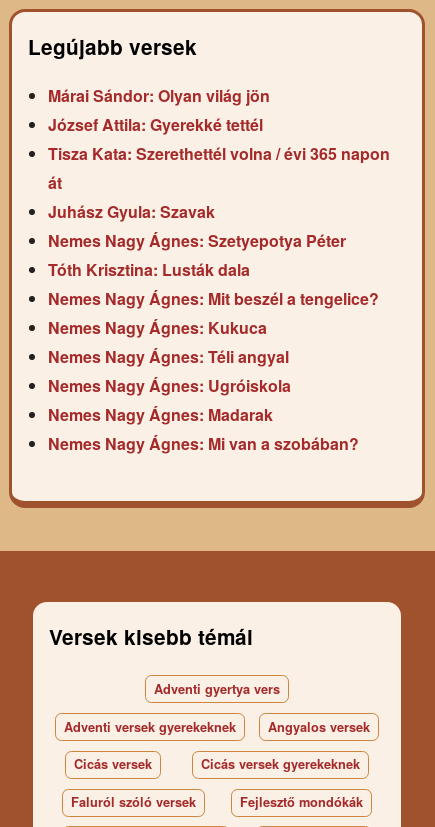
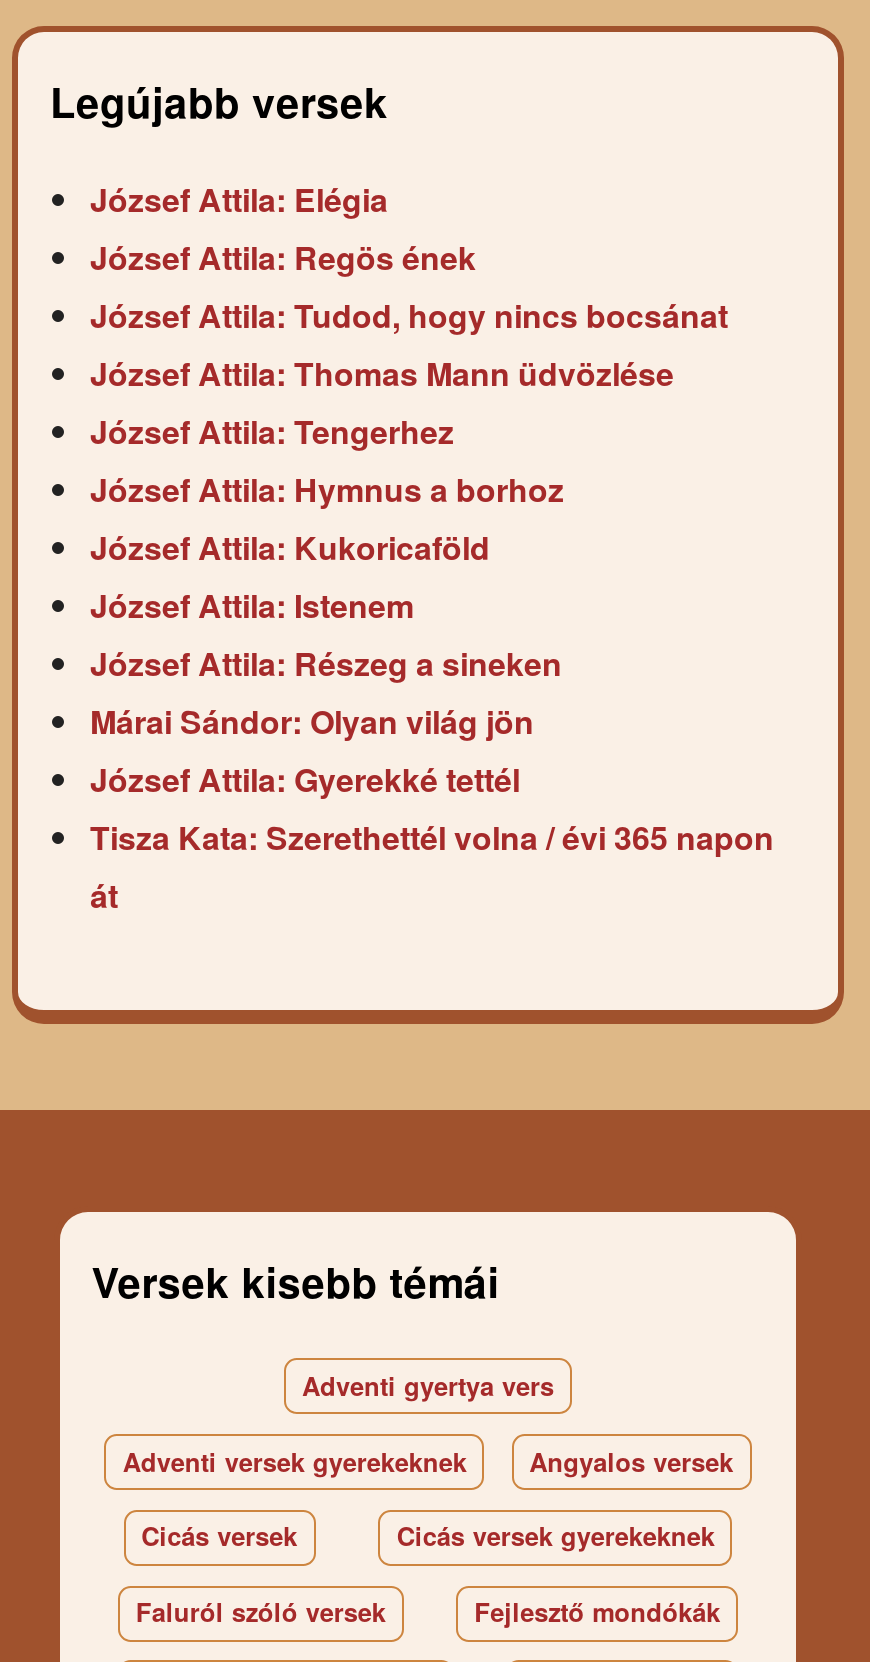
none -> [90,176,728,686] József Attila: Elégia | József Attila: Regös ének | József Attila: Tudod, hogy nincs bocsánat | József Attila: Thomas Mann üdvözlése | József Attila: Tengerhez | József Attila: Hymnus a borhoz | József Attila: Kukoricaföld | József Attila: Istenem | József Attila: Részeg a sineken
moved [48,84,390,194] -> [90,698,774,918]: Márai Sándor: Olyan világ jön | József Attila: Gyerekké tettél | Tisza Kata: Szerethettél volna / évi 365 napon | át
[48,200,379,455] Juhász Gyula: Szavak | Nemes Nagy Ágnes: Szetyepotya Péter | Tóth Krisztina: Lusták dala | Nemes Nagy Ágnes: Mit beszél a tengelice? | Nemes Nagy Ágnes: Kukuca | Nemes Nagy Ágnes: Téli angyal | Nemes Nagy Ágnes: Ugróiskola | Nemes Nagy Ágnes: Madarak | Nemes Nagy Ágnes: Mi van a szobában? -> none

